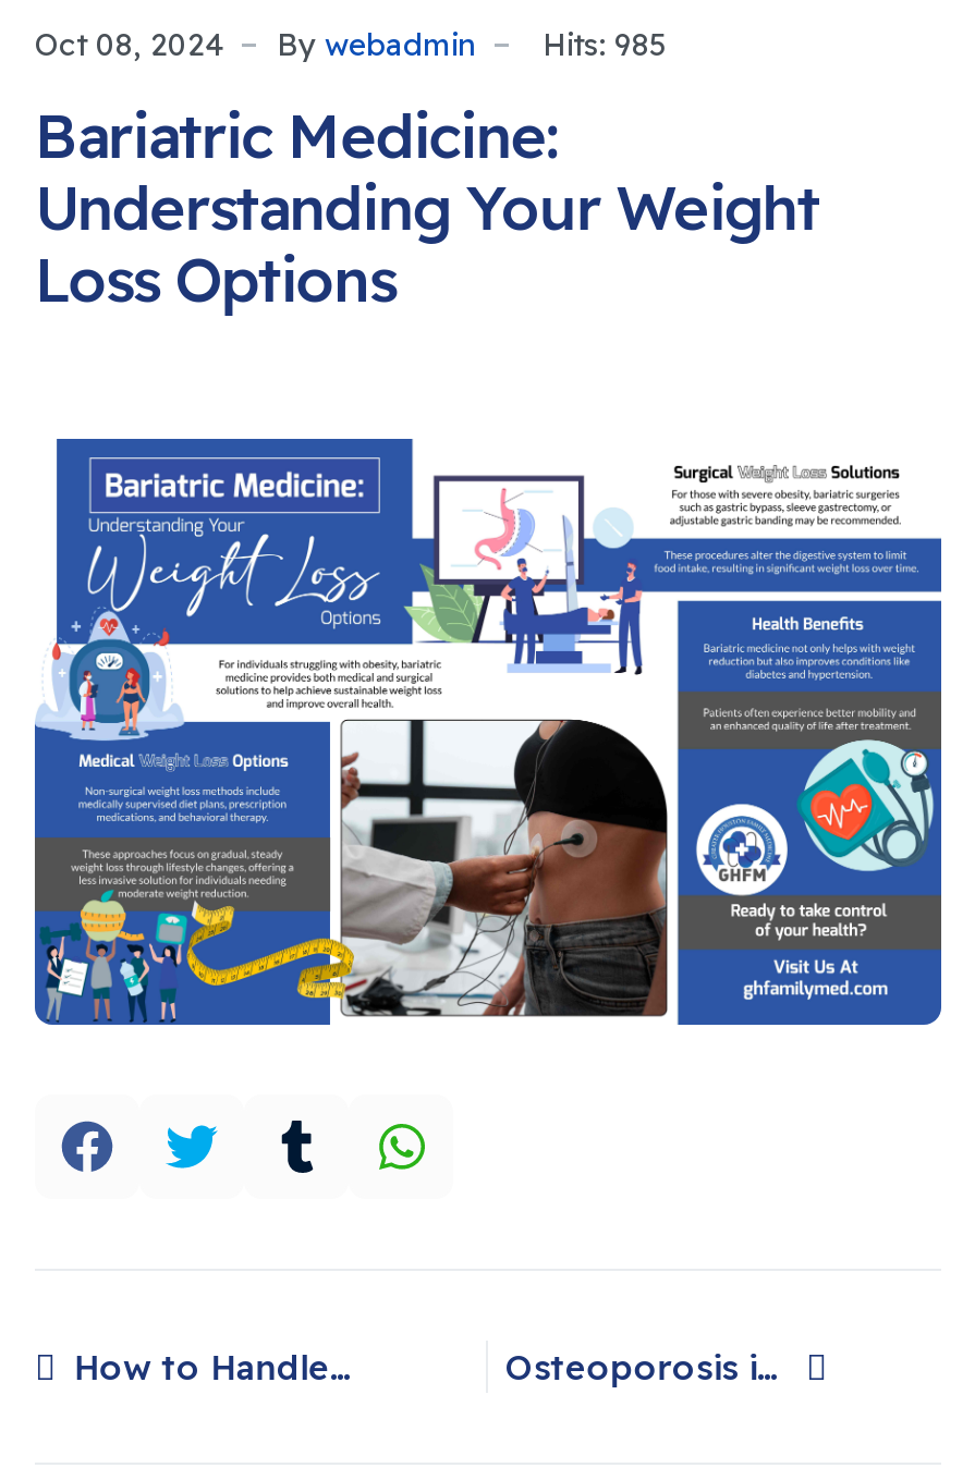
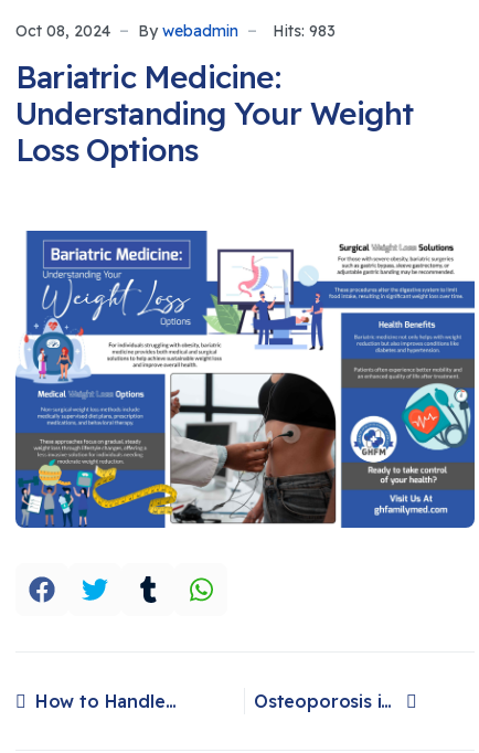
[35,24,667,64] Oct 08, 2024 By webadmin Hits: 985 -> [15,21,336,41] Oct 08, 2024 By webadmin Hits: 983

